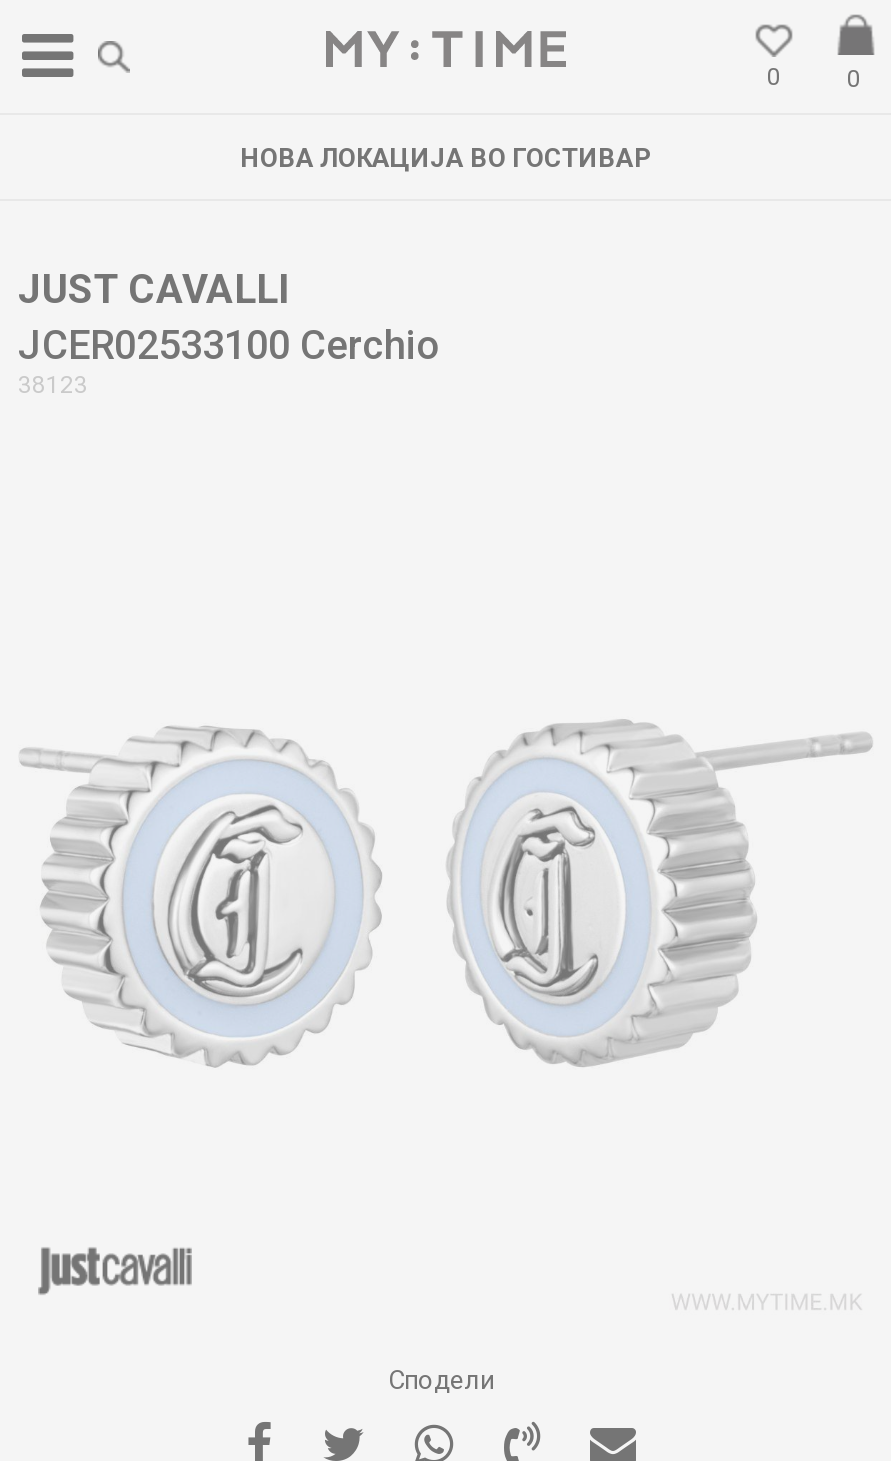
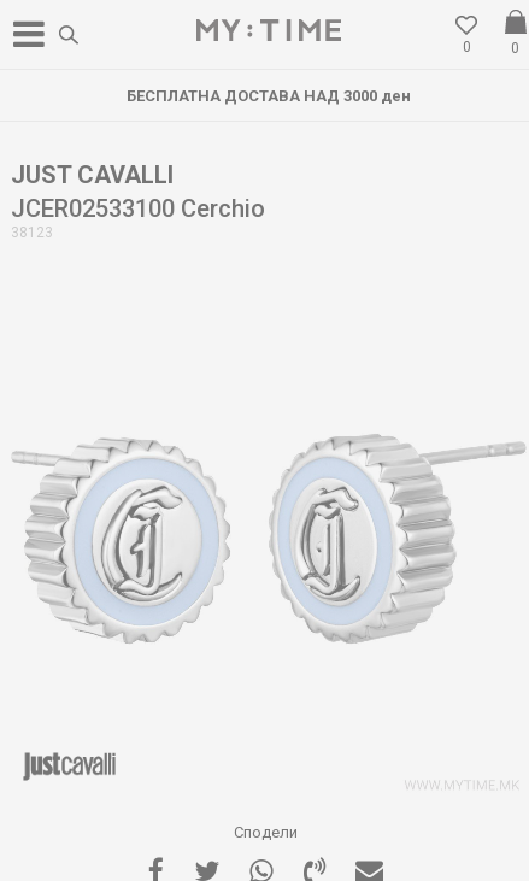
[240,143,652,173] НОВА ЛОКАЦИЈА ВО ГОСТИВАР -> [127,87,411,105] БЕСПЛАТНА ДОСТАВА НАД 3000 ден

